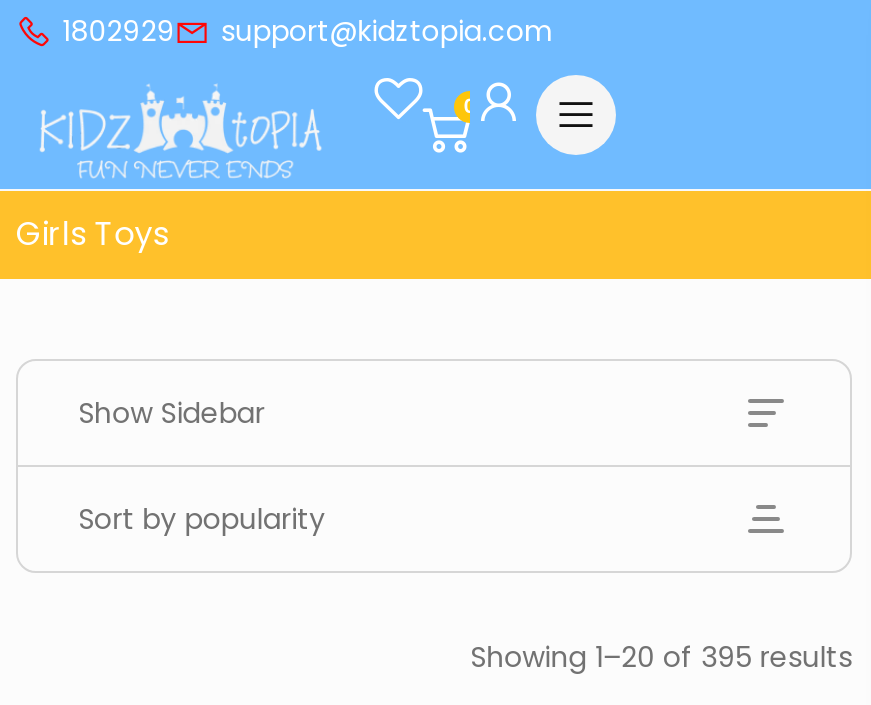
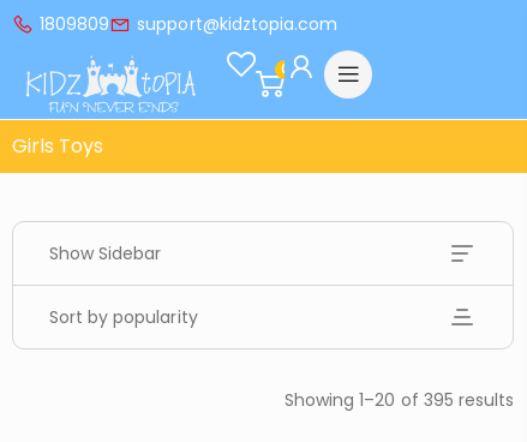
[62,11,554,51] 1802929 support@kidztopia.com -> [40,12,337,36] 1809809 support@kidztopia.com

